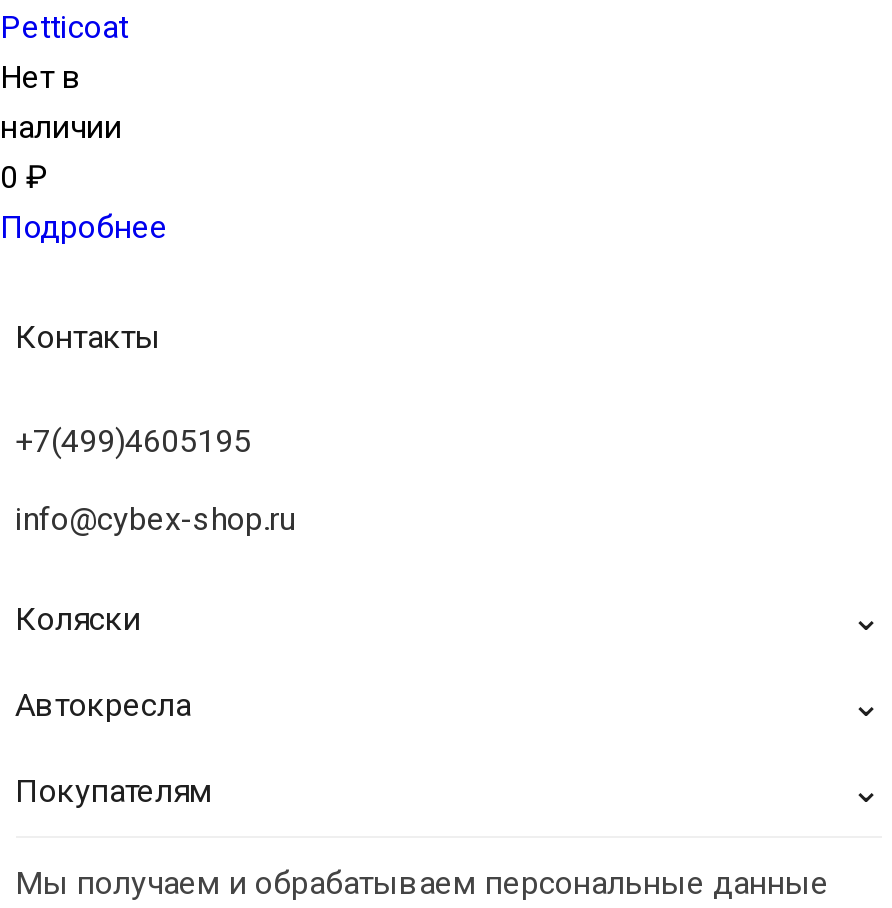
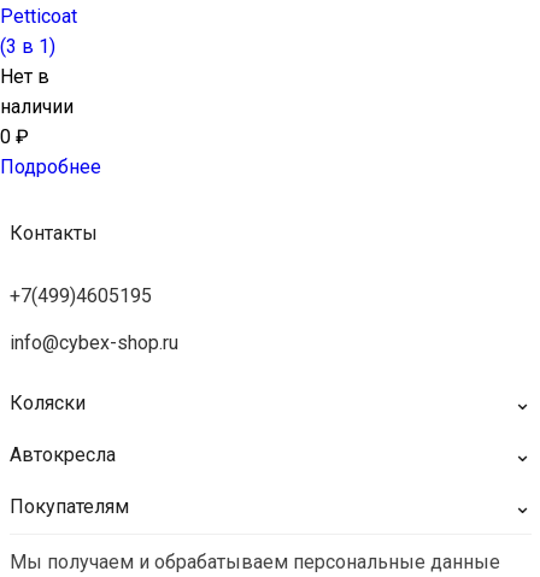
none -> [0,35,55,58] (3 в 1)

